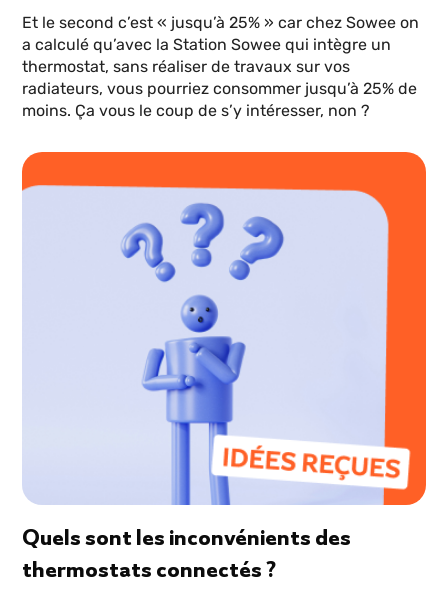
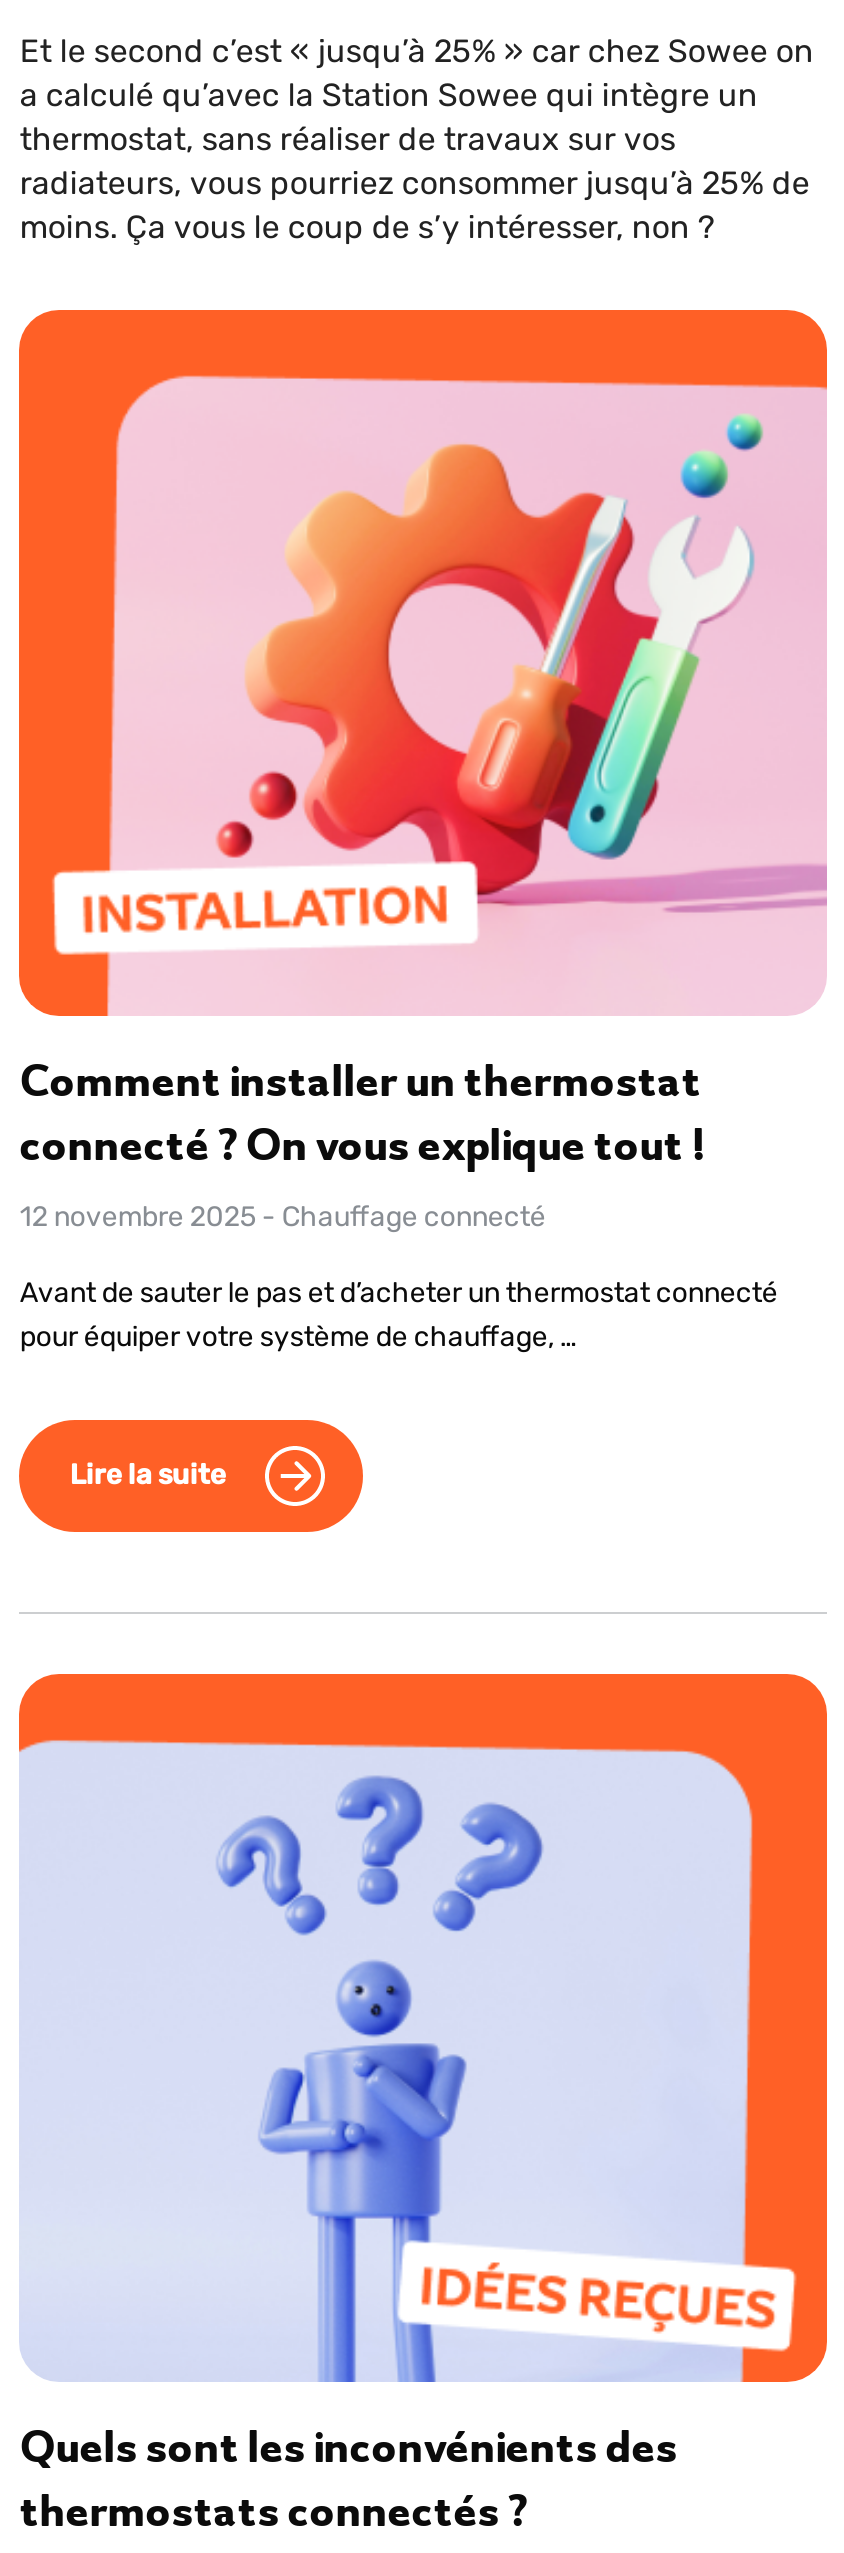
none -> [17,376,827,1354] [image] | Comment installer un thermostat | connecté ? On vous explique tout ! | 12 novembre 2025 - Chauffage connecté | Avant de sauter le pas et d’acheter un thermostat connecté | pour équiper votre système de chauffage, …
none -> [70,1458,226,1492] Lire la suite

